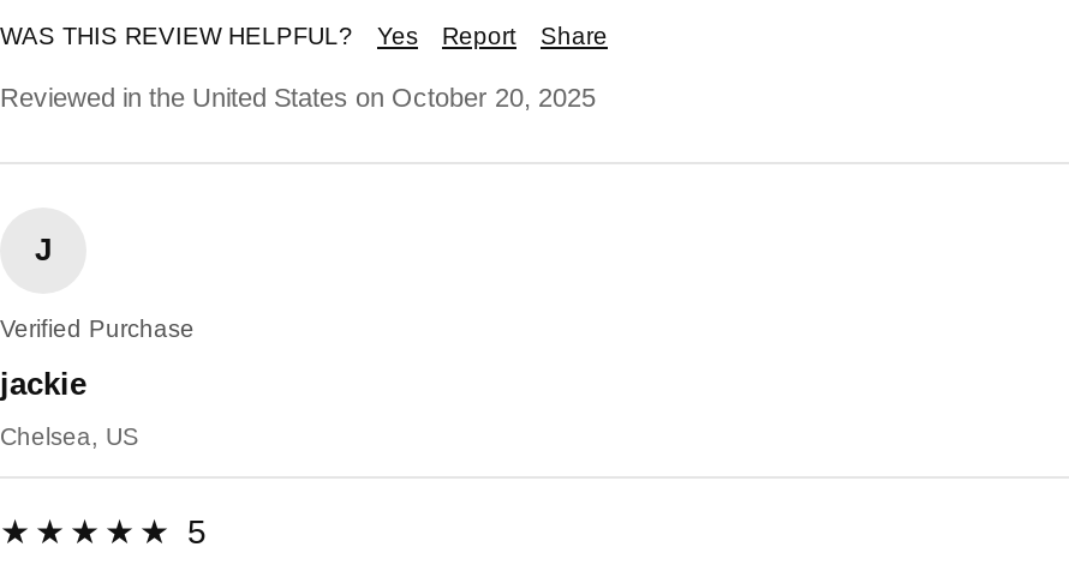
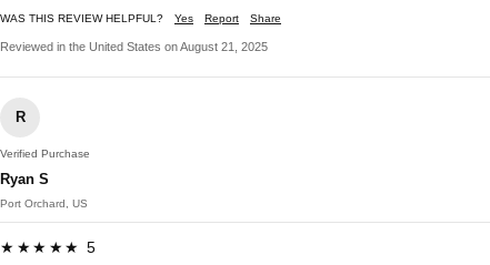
[0,82,596,111] Reviewed in the United States on October 20, 2025 -> [0,40,268,53] Reviewed in the United States on August 21, 2025
[35,231,52,267] J -> [15,108,25,125] R
[0,365,86,401] jackie -> [0,171,49,187] Ryan S
[0,423,139,449] Chelsea, US -> [0,197,88,209] Port Orchard, US

